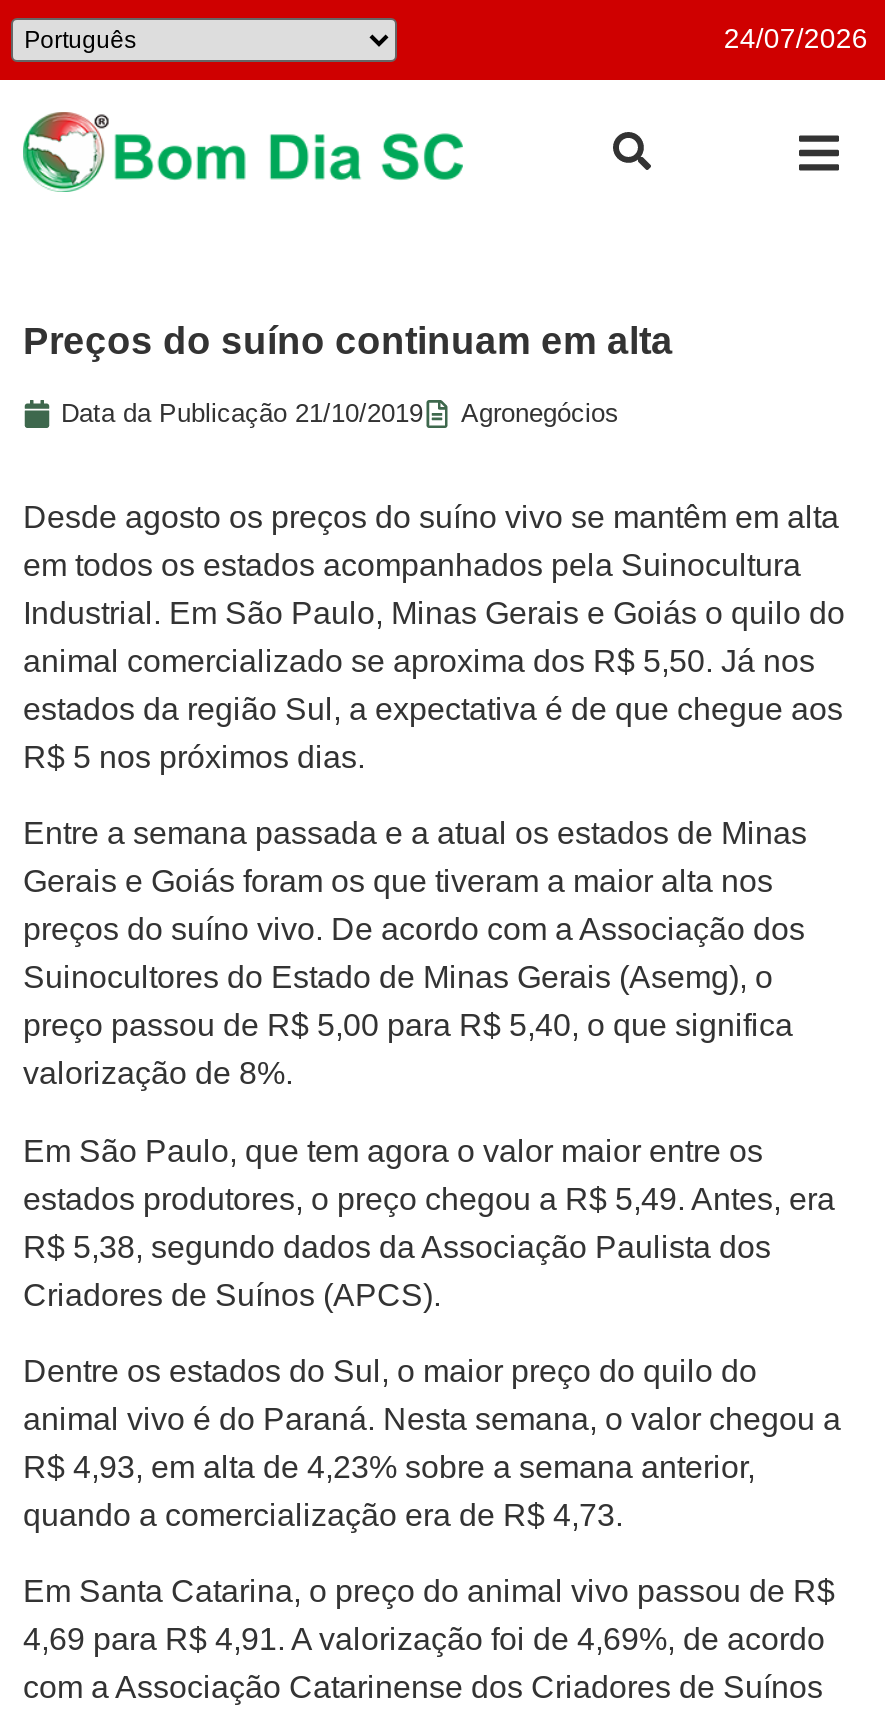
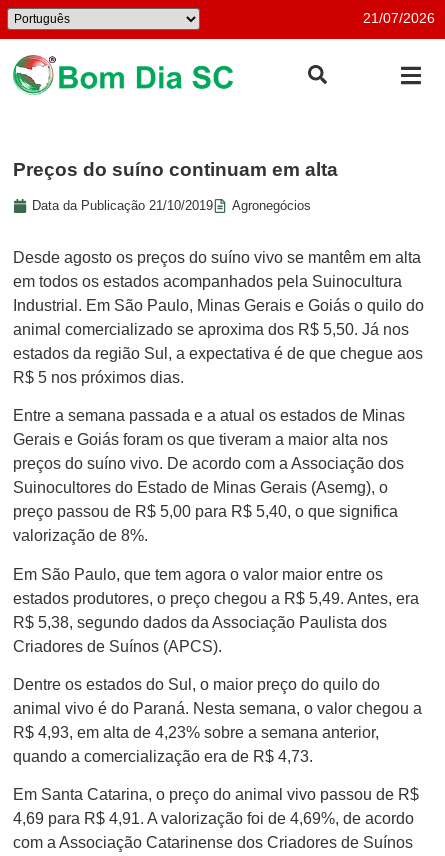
[724,21,868,53] 24/07/2026 -> [363,10,435,26] 21/07/2026

